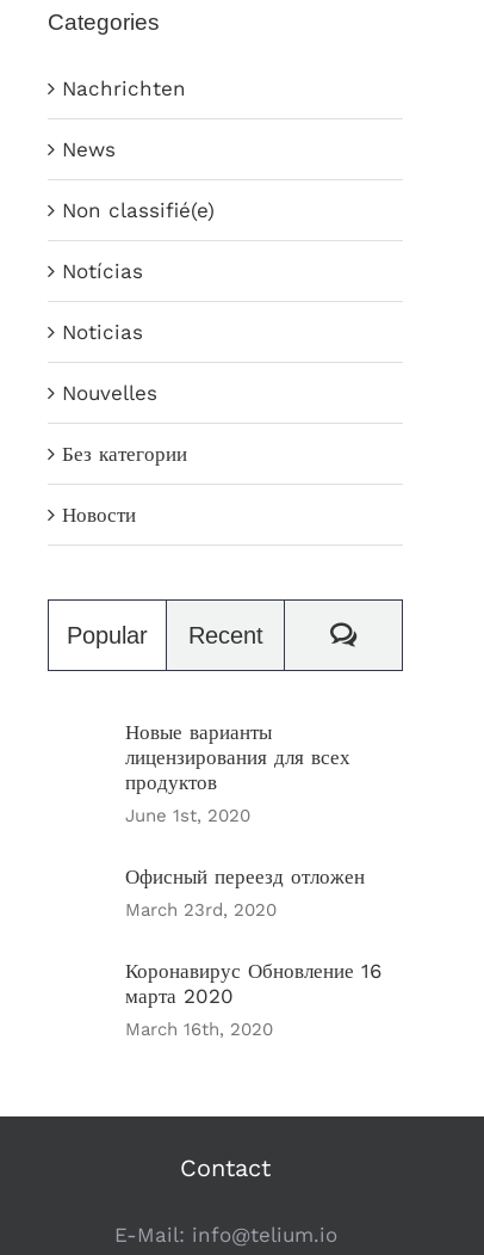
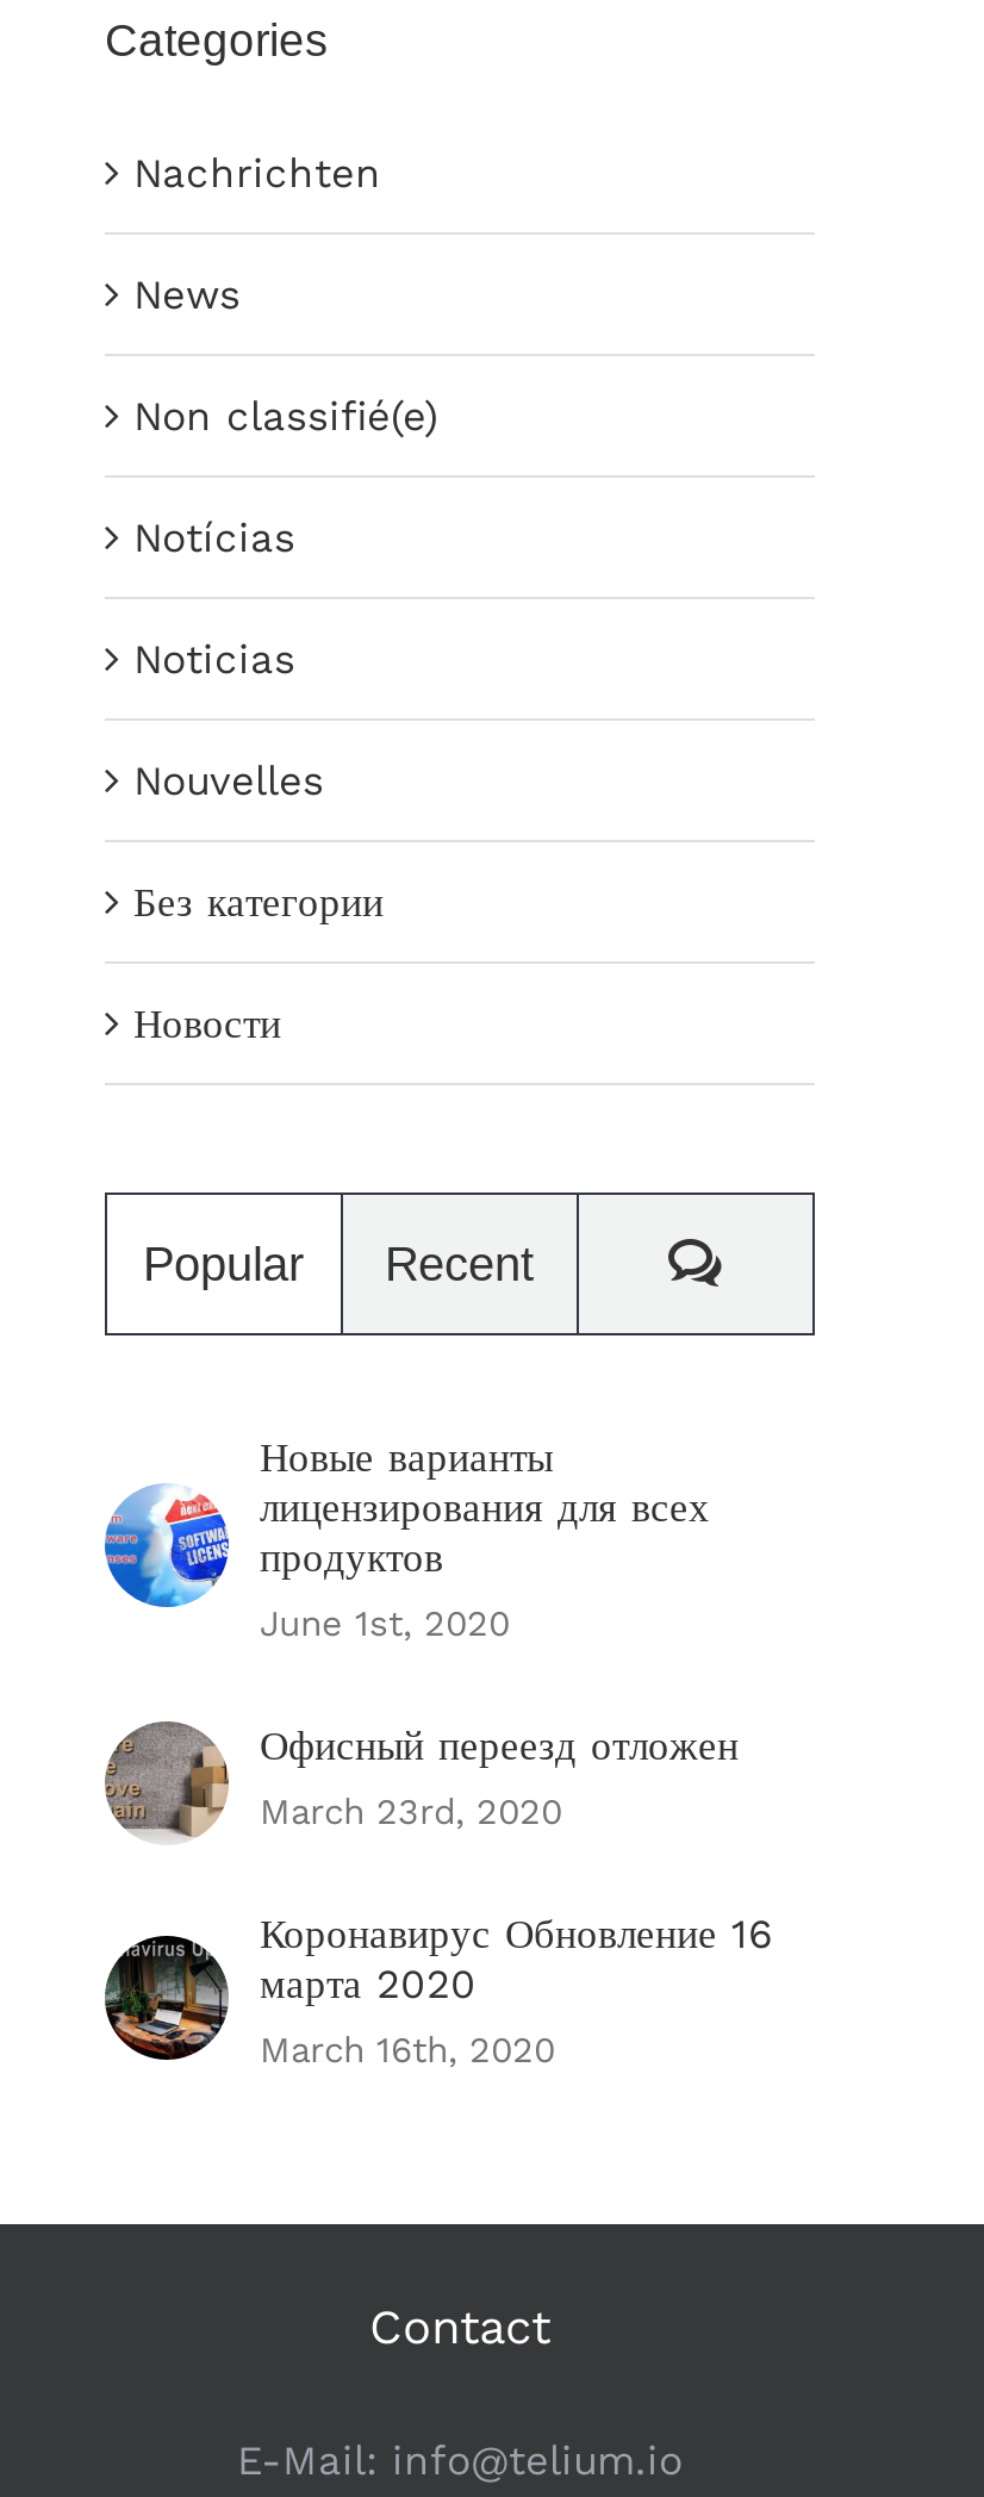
none -> [102,1483,231,1609] [image]
none -> [102,1719,231,1843] [image]
none -> [102,1934,231,2062] [image]

